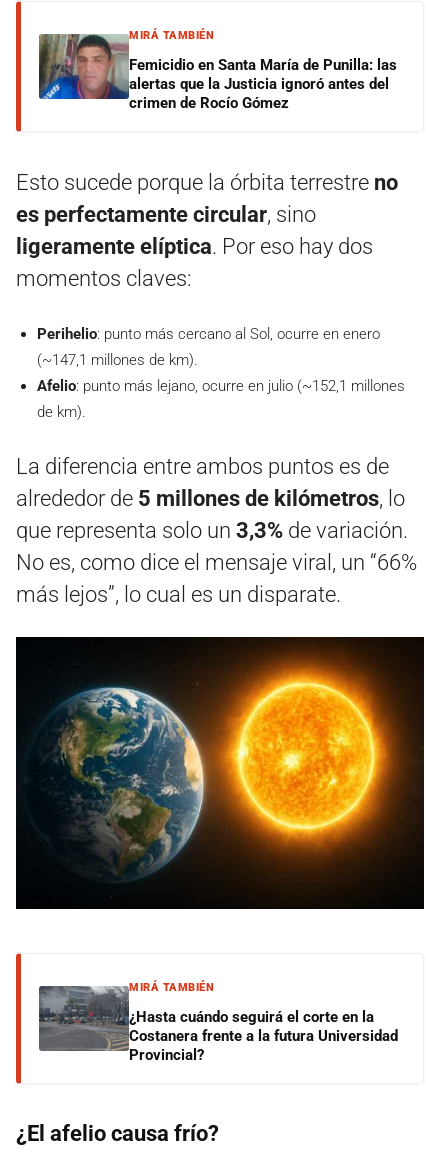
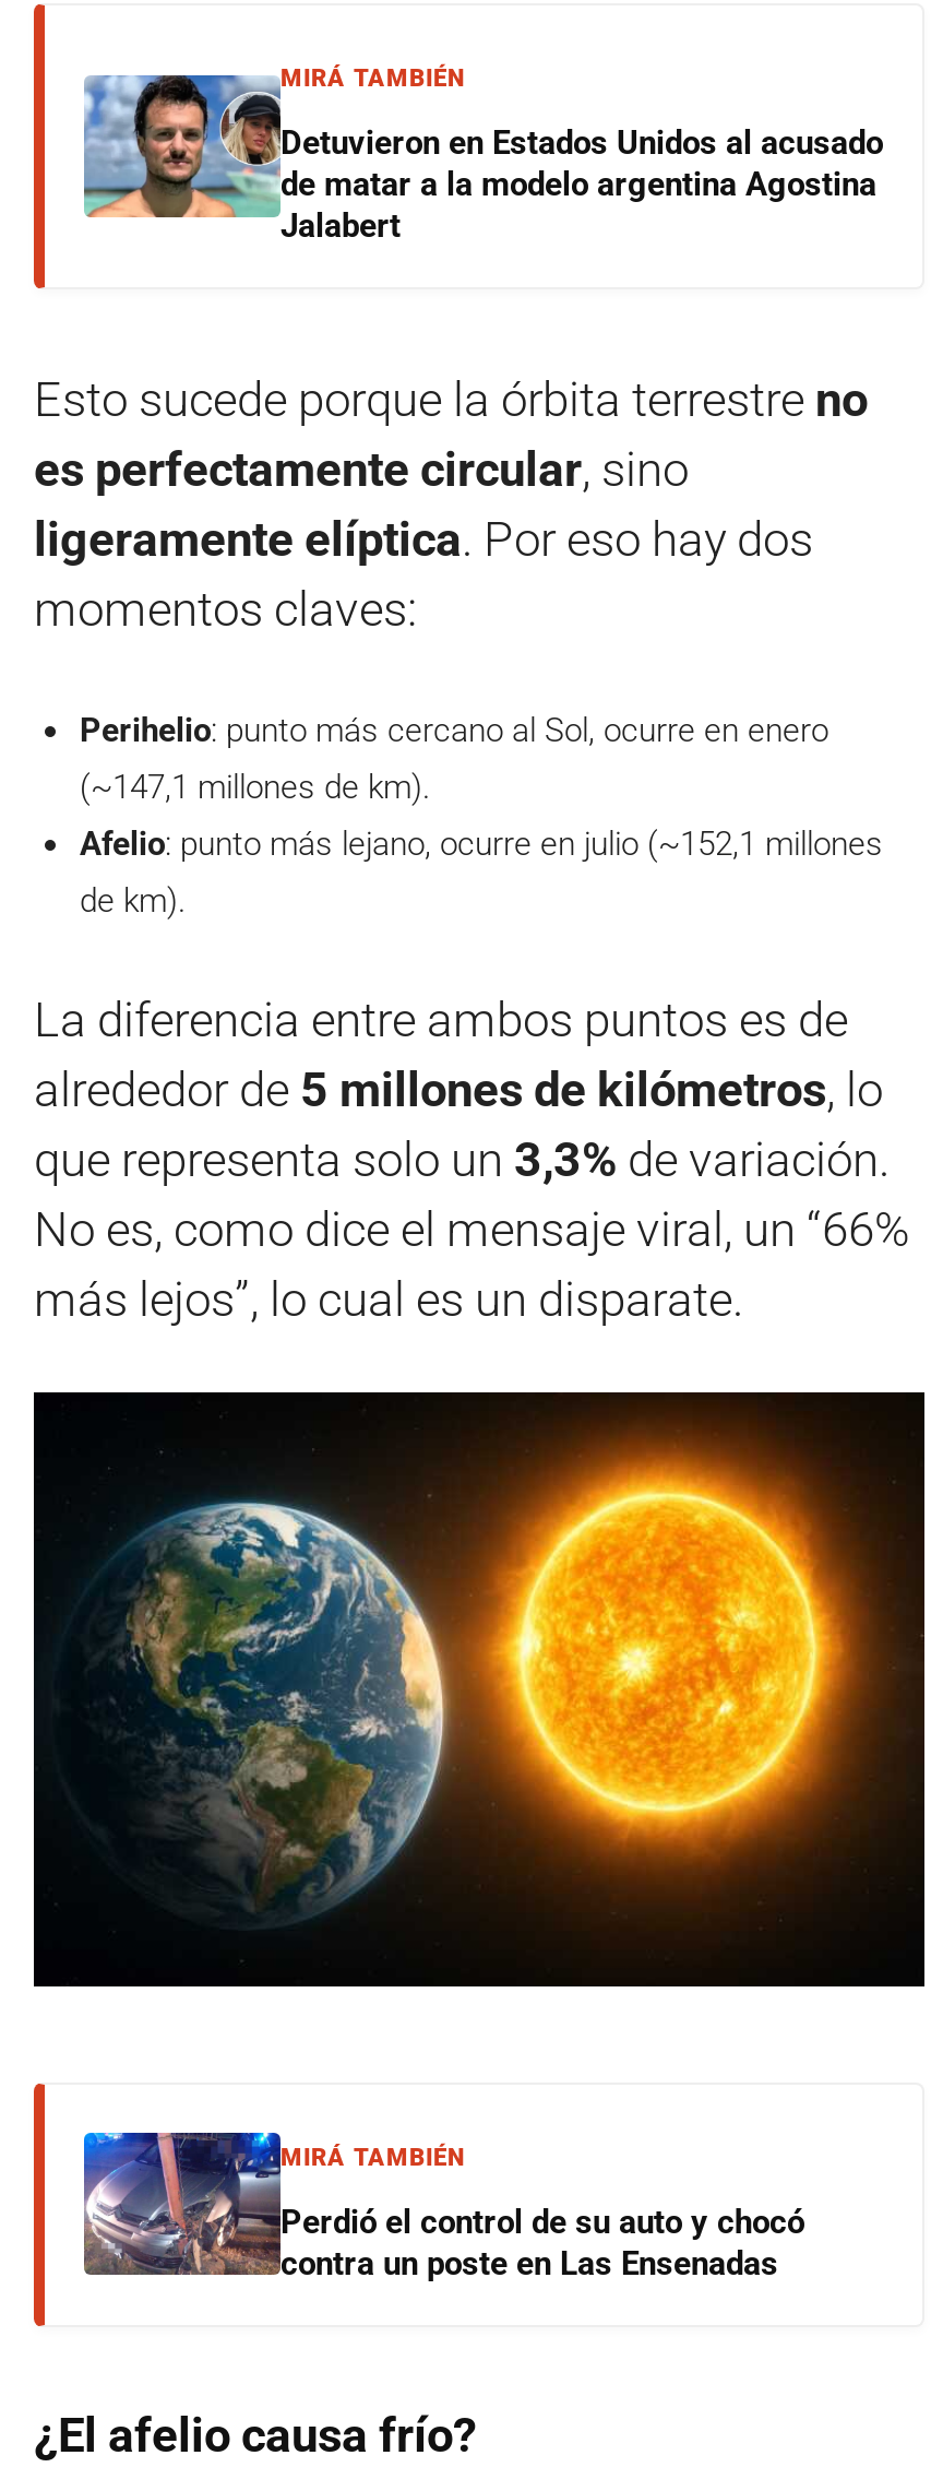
[38,33,397,112] [image] | Femicidio en Santa María de Punilla: las | alertas que la Justicia ignoró antes del | crimen de Rocío Gómez -> [84,74,883,244] [image] | Detuvieron en Estados Unidos al acusado | de matar a la modelo argentina Agostina | Jalabert
[38,976,398,1064] [image] | ¿Hasta cuándo seguirá el corte en la | Costanera frente a la futura Universidad | Provincial? -> [82,2130,804,2282] [image] | Perdió el control de su auto y chocó | contra un poste en Las Ensenadas

